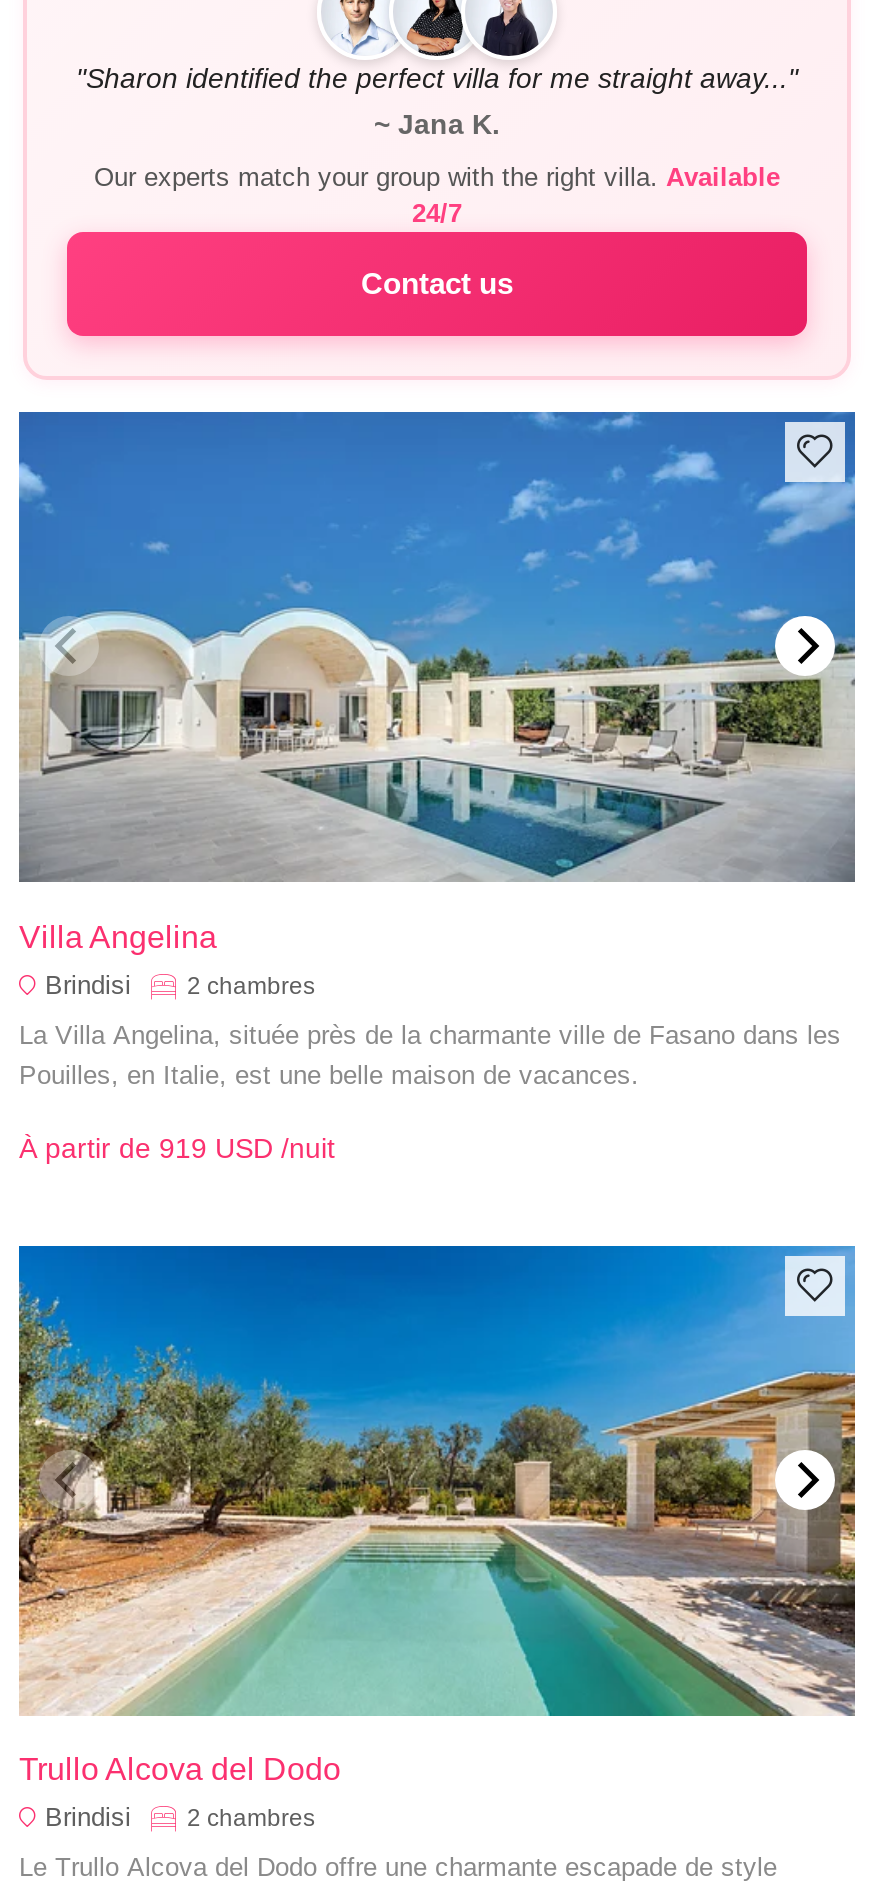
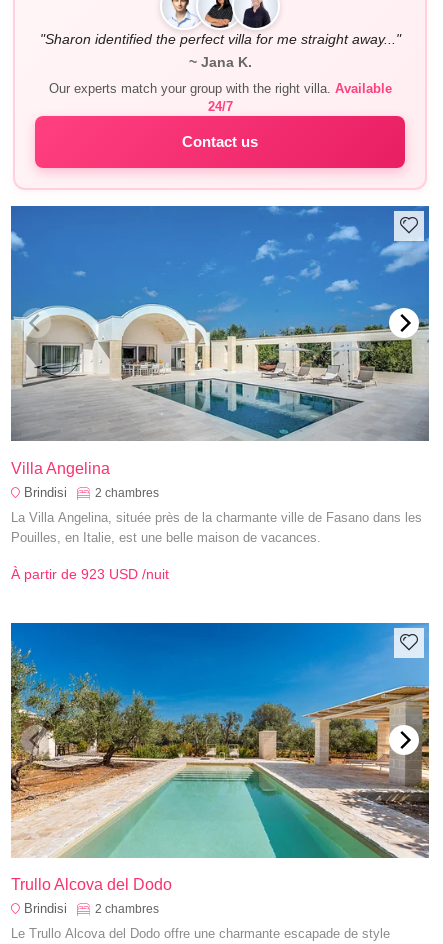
[19,1132,335,1164] À partir de 919 USD /nuit -> [11,566,169,582] À partir de 923 USD /nuit

